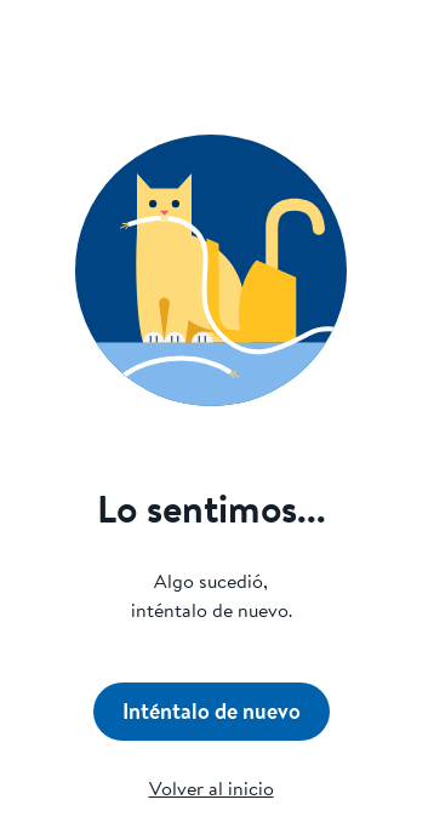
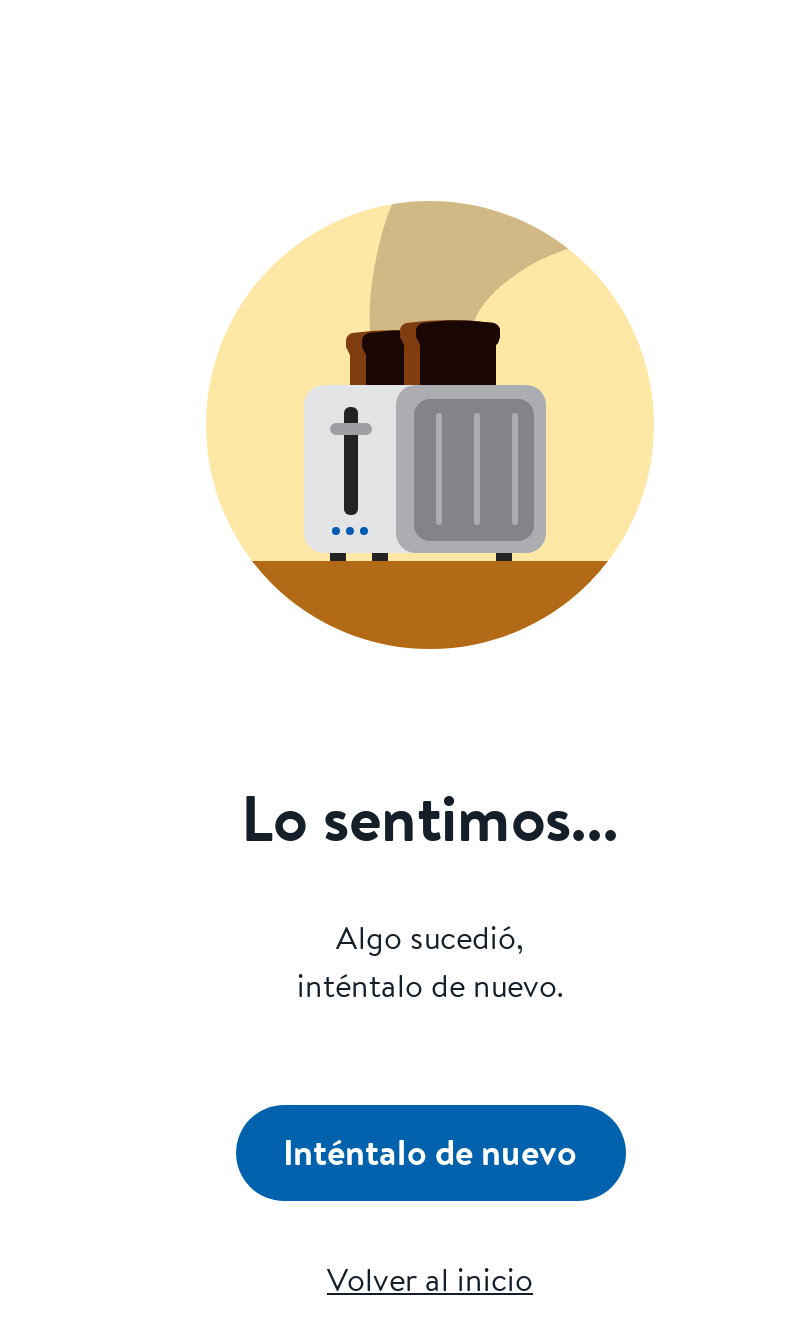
[74,133,348,407] [image] -> [206,201,654,651] [image]

